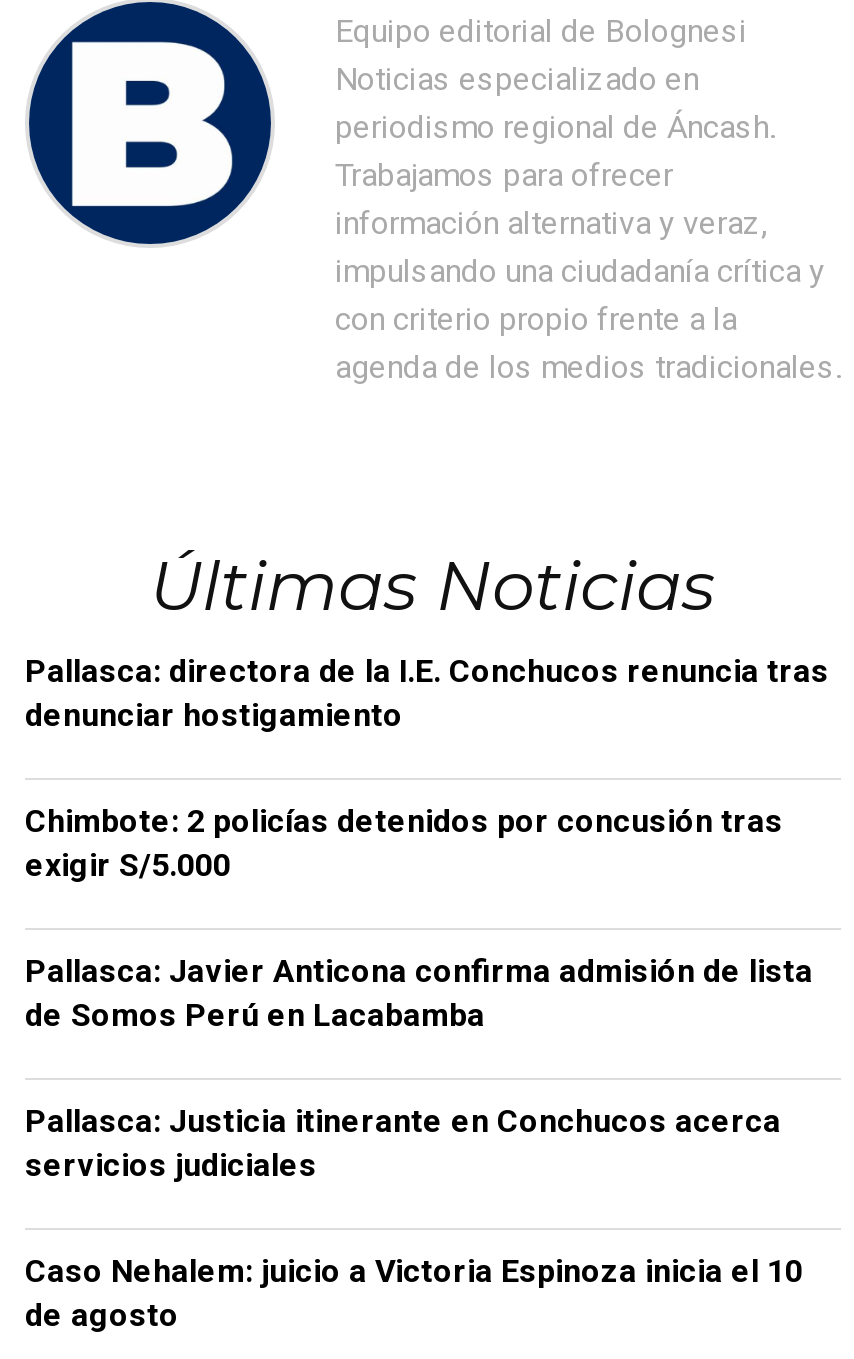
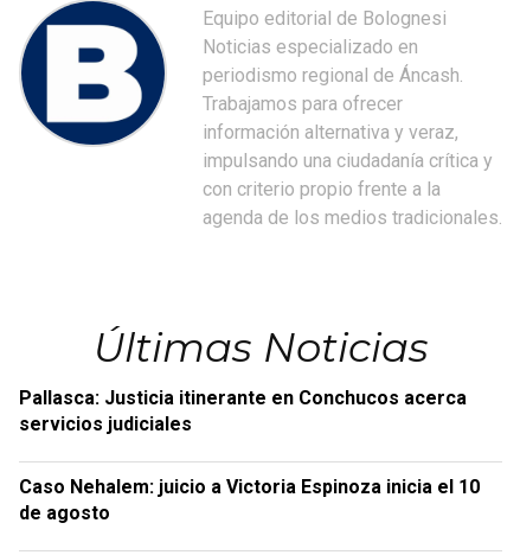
[25,652,829,1034] Pallasca: directora de la I.E. Conchucos renuncia tras | denunciar hostigamiento | Chimbote: 2 policías detenidos por concusión tras | exigir S/5.000 | Pallasca: Javier Anticona confirma admisión de lista | de Somos Perú en Lacabamba -> none

